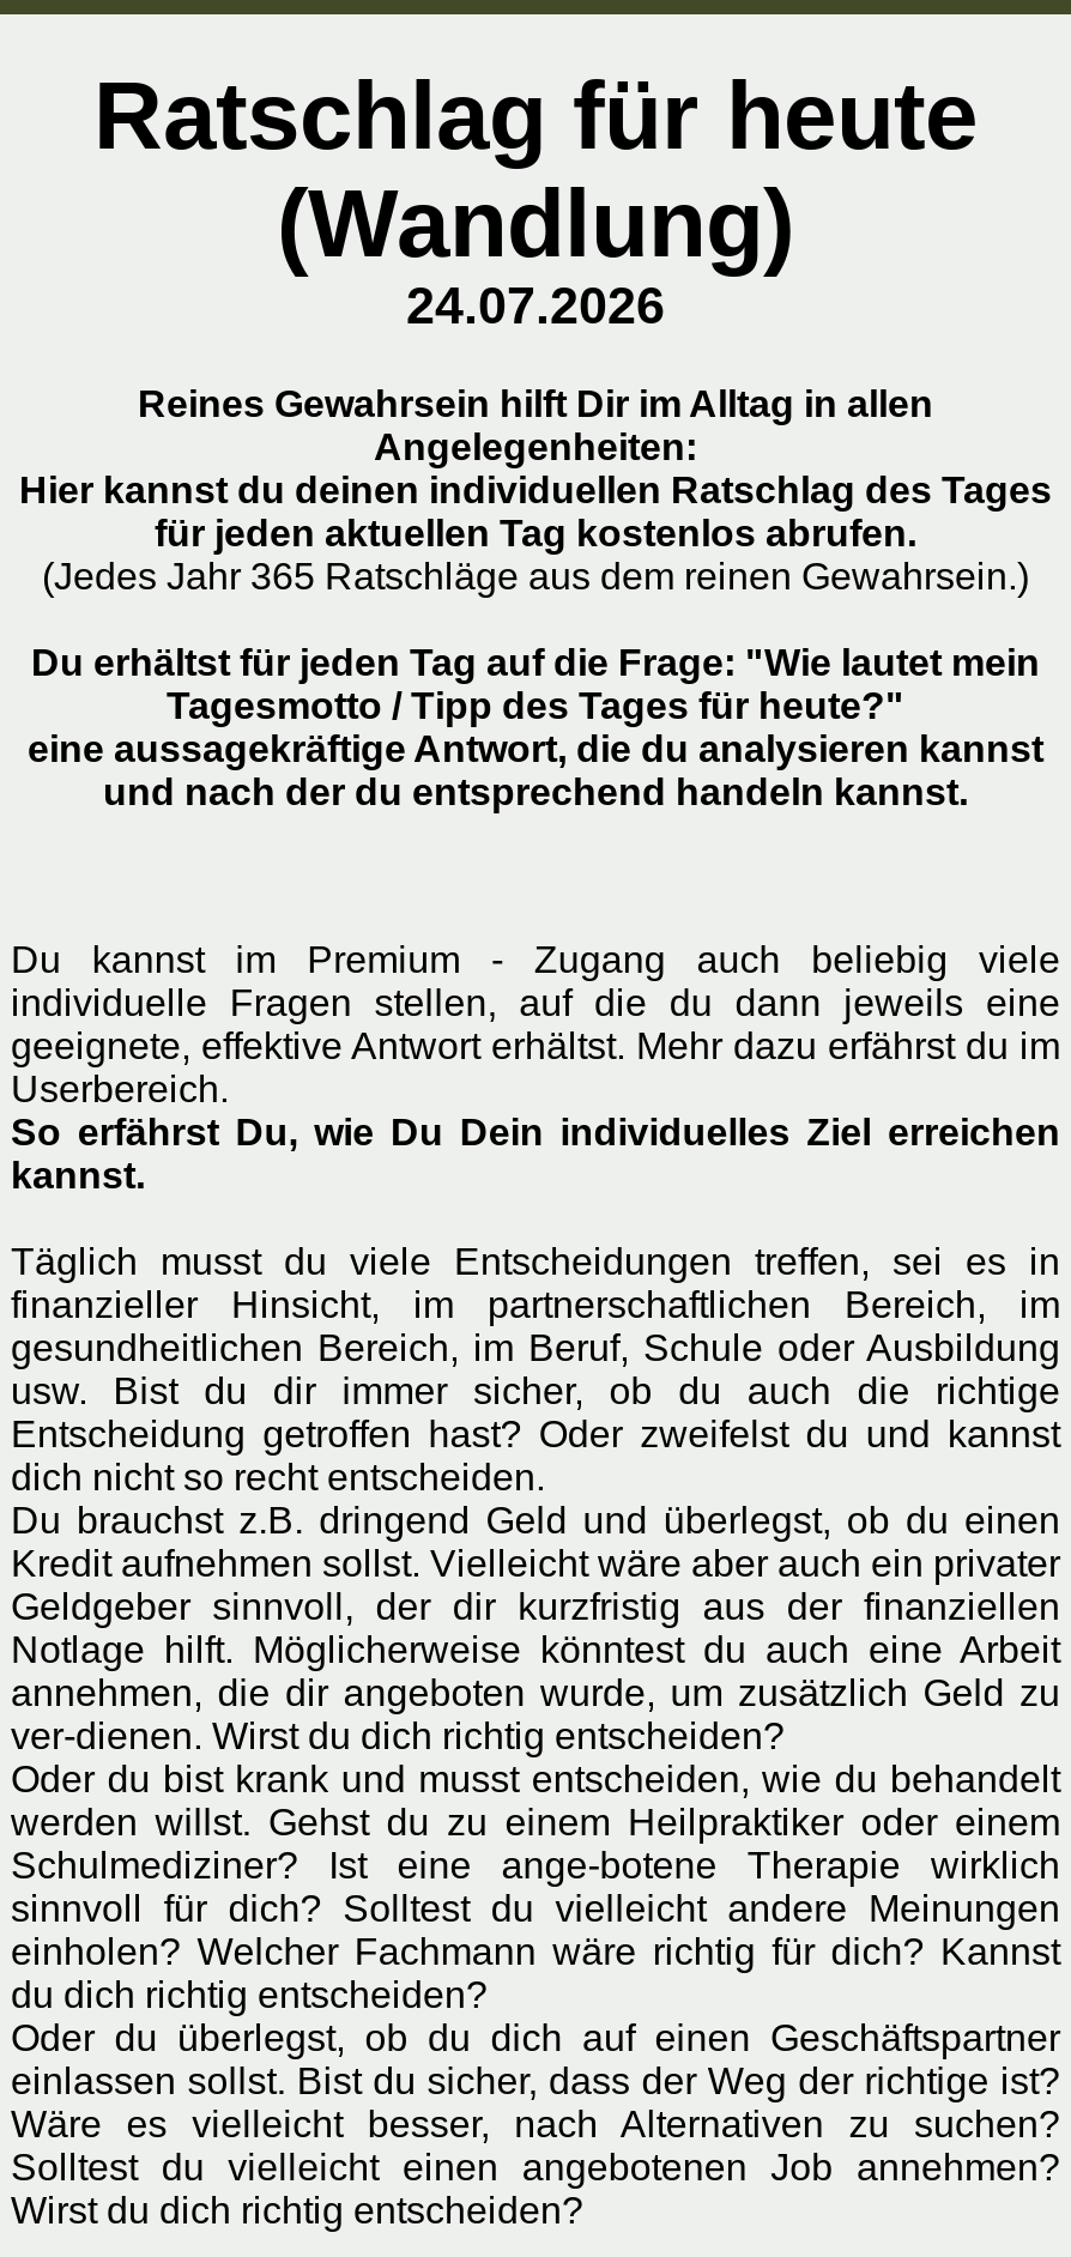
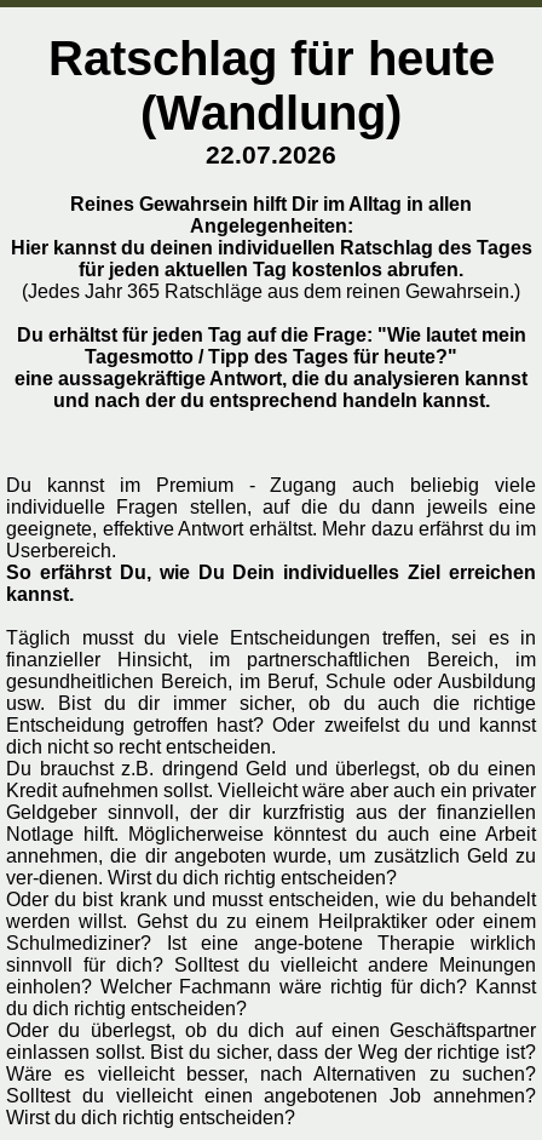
[406,278,665,335] 24.07.2026 -> [206,141,336,170] 22.07.2026

